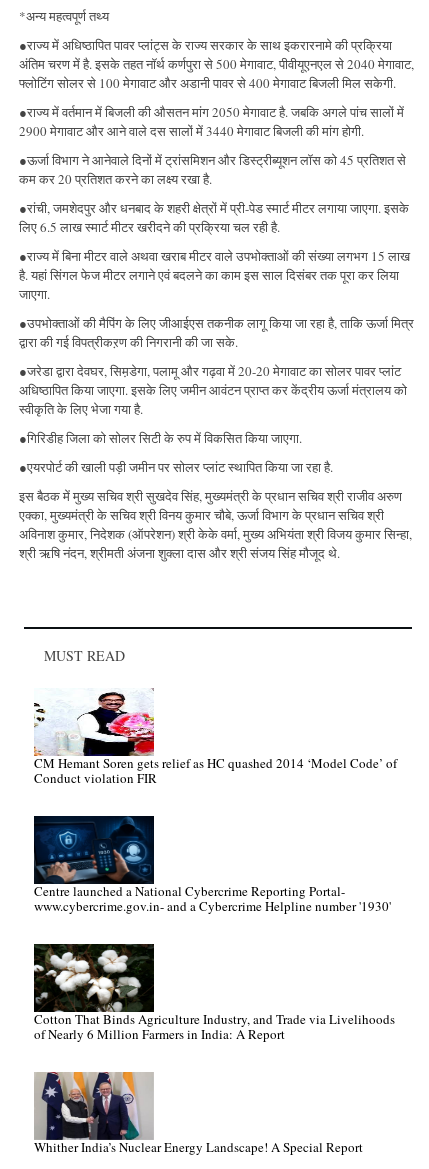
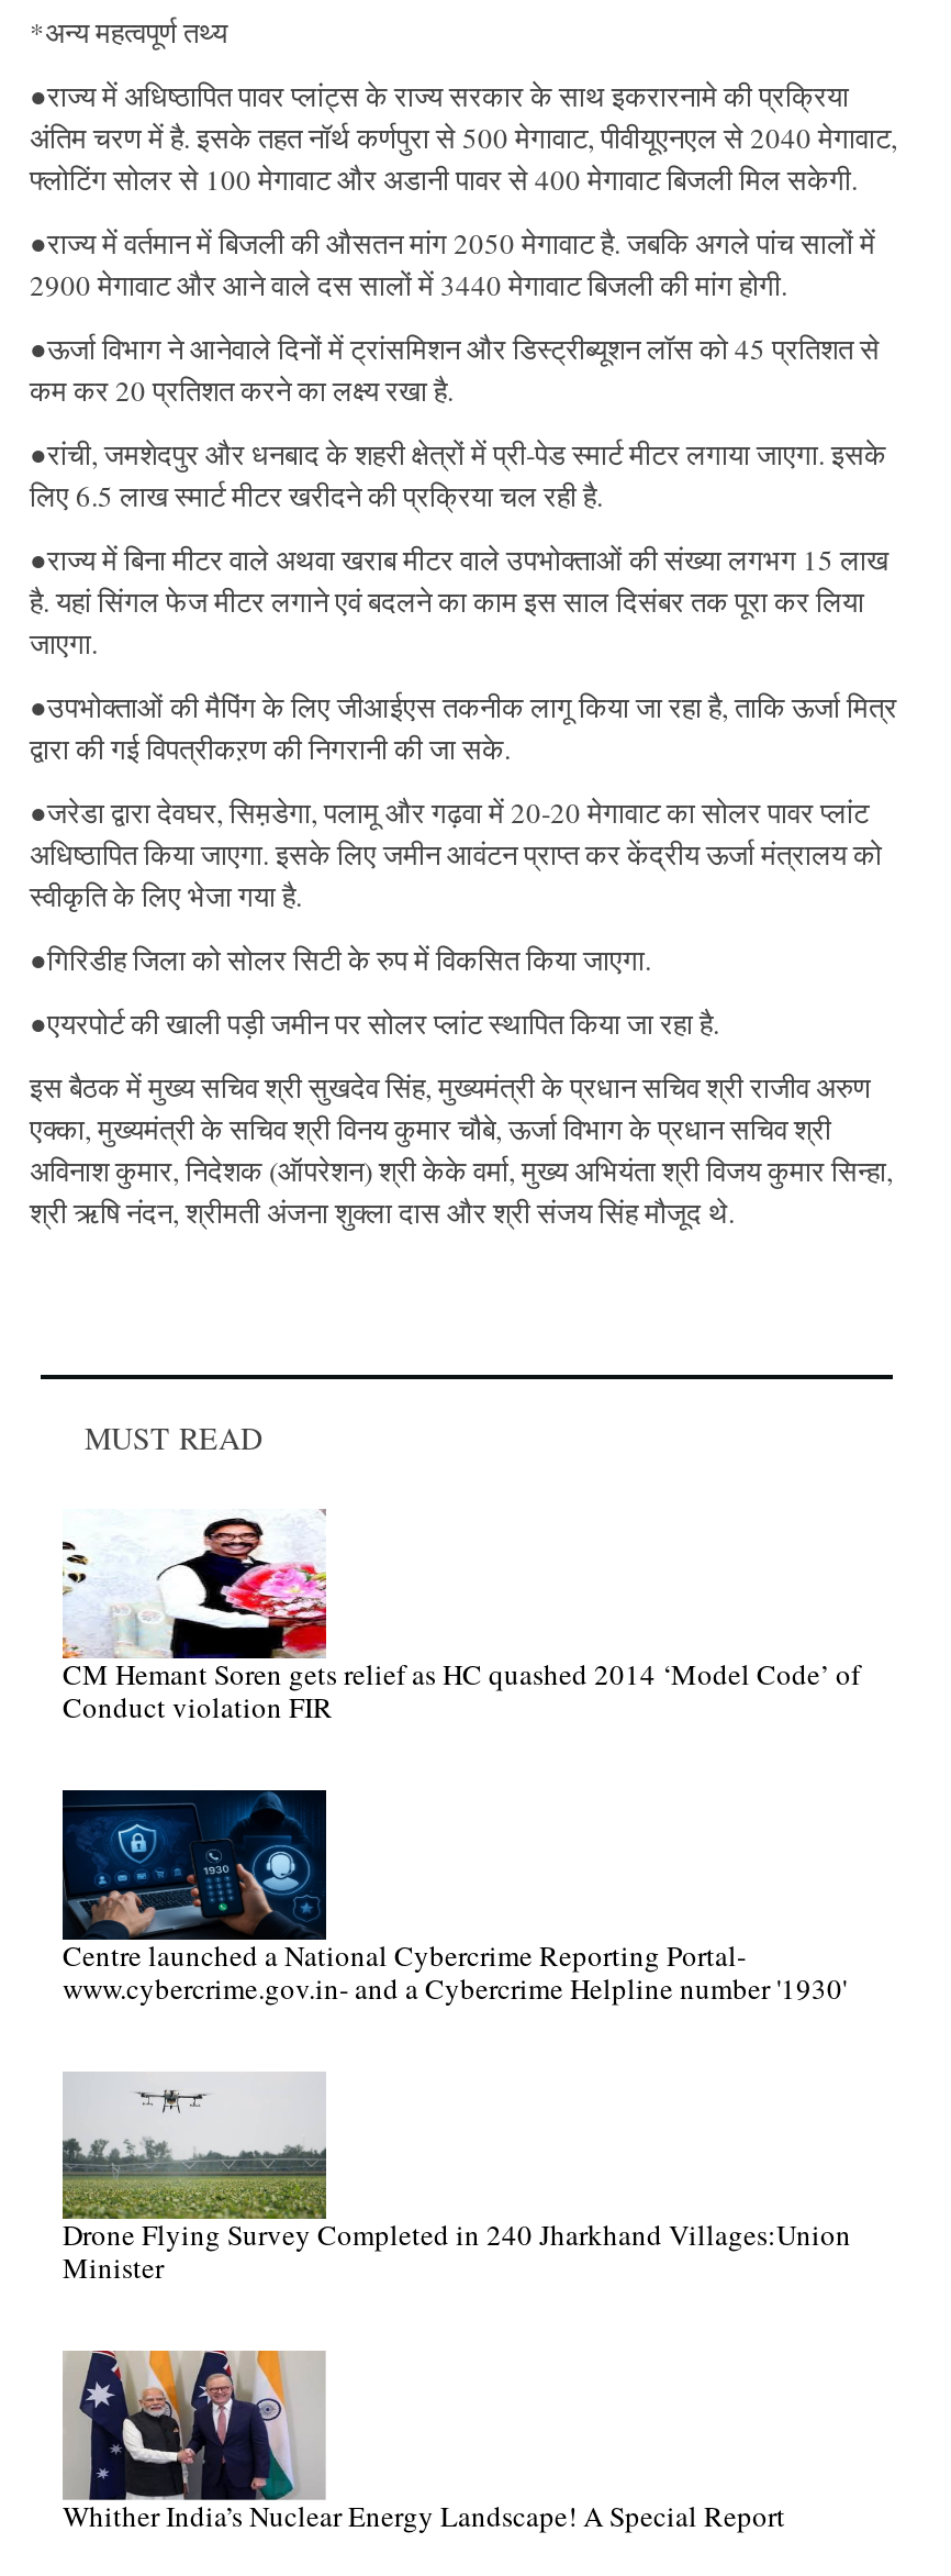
[33,943,395,1043] [image] | Cotton That Binds Agriculture Industry, and Trade via Livelihoods | of Nearly 6 Million Farmers in India: A Report -> [60,2072,851,2288] [image] | Drone Flying Survey Completed in 240 Jharkhand Villages:Union | Minister

